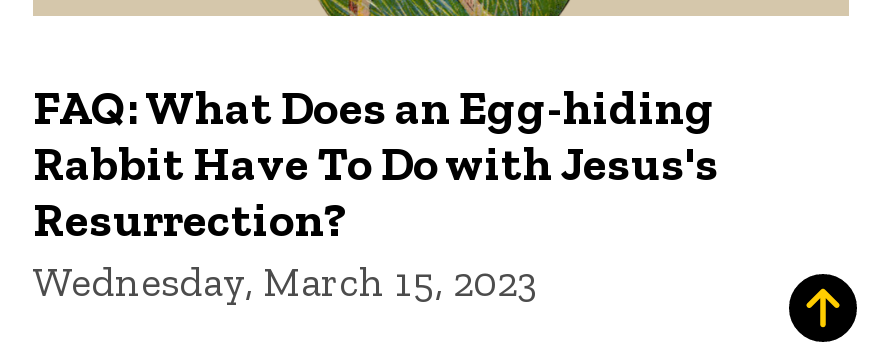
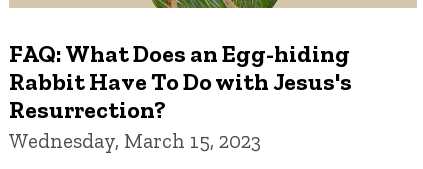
[787,272,859,344] [image] -> none

